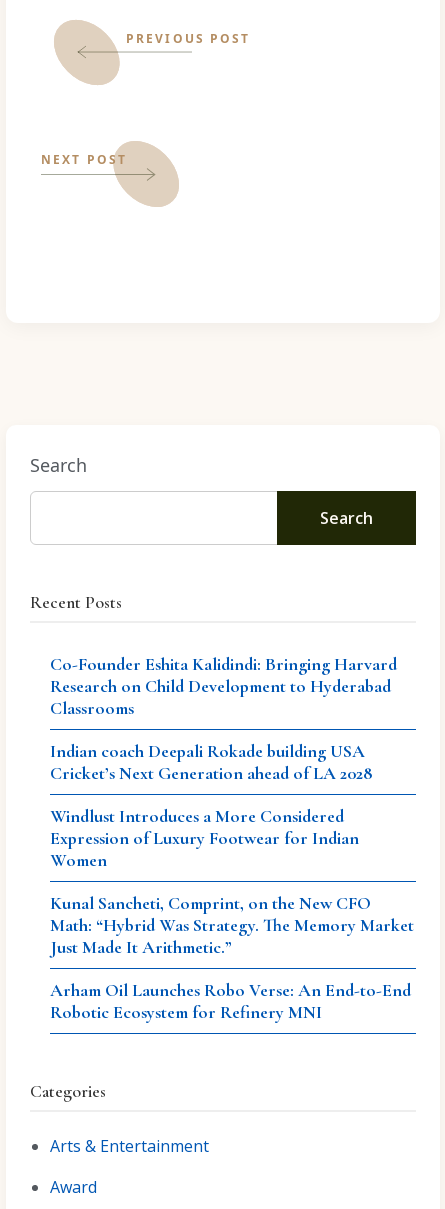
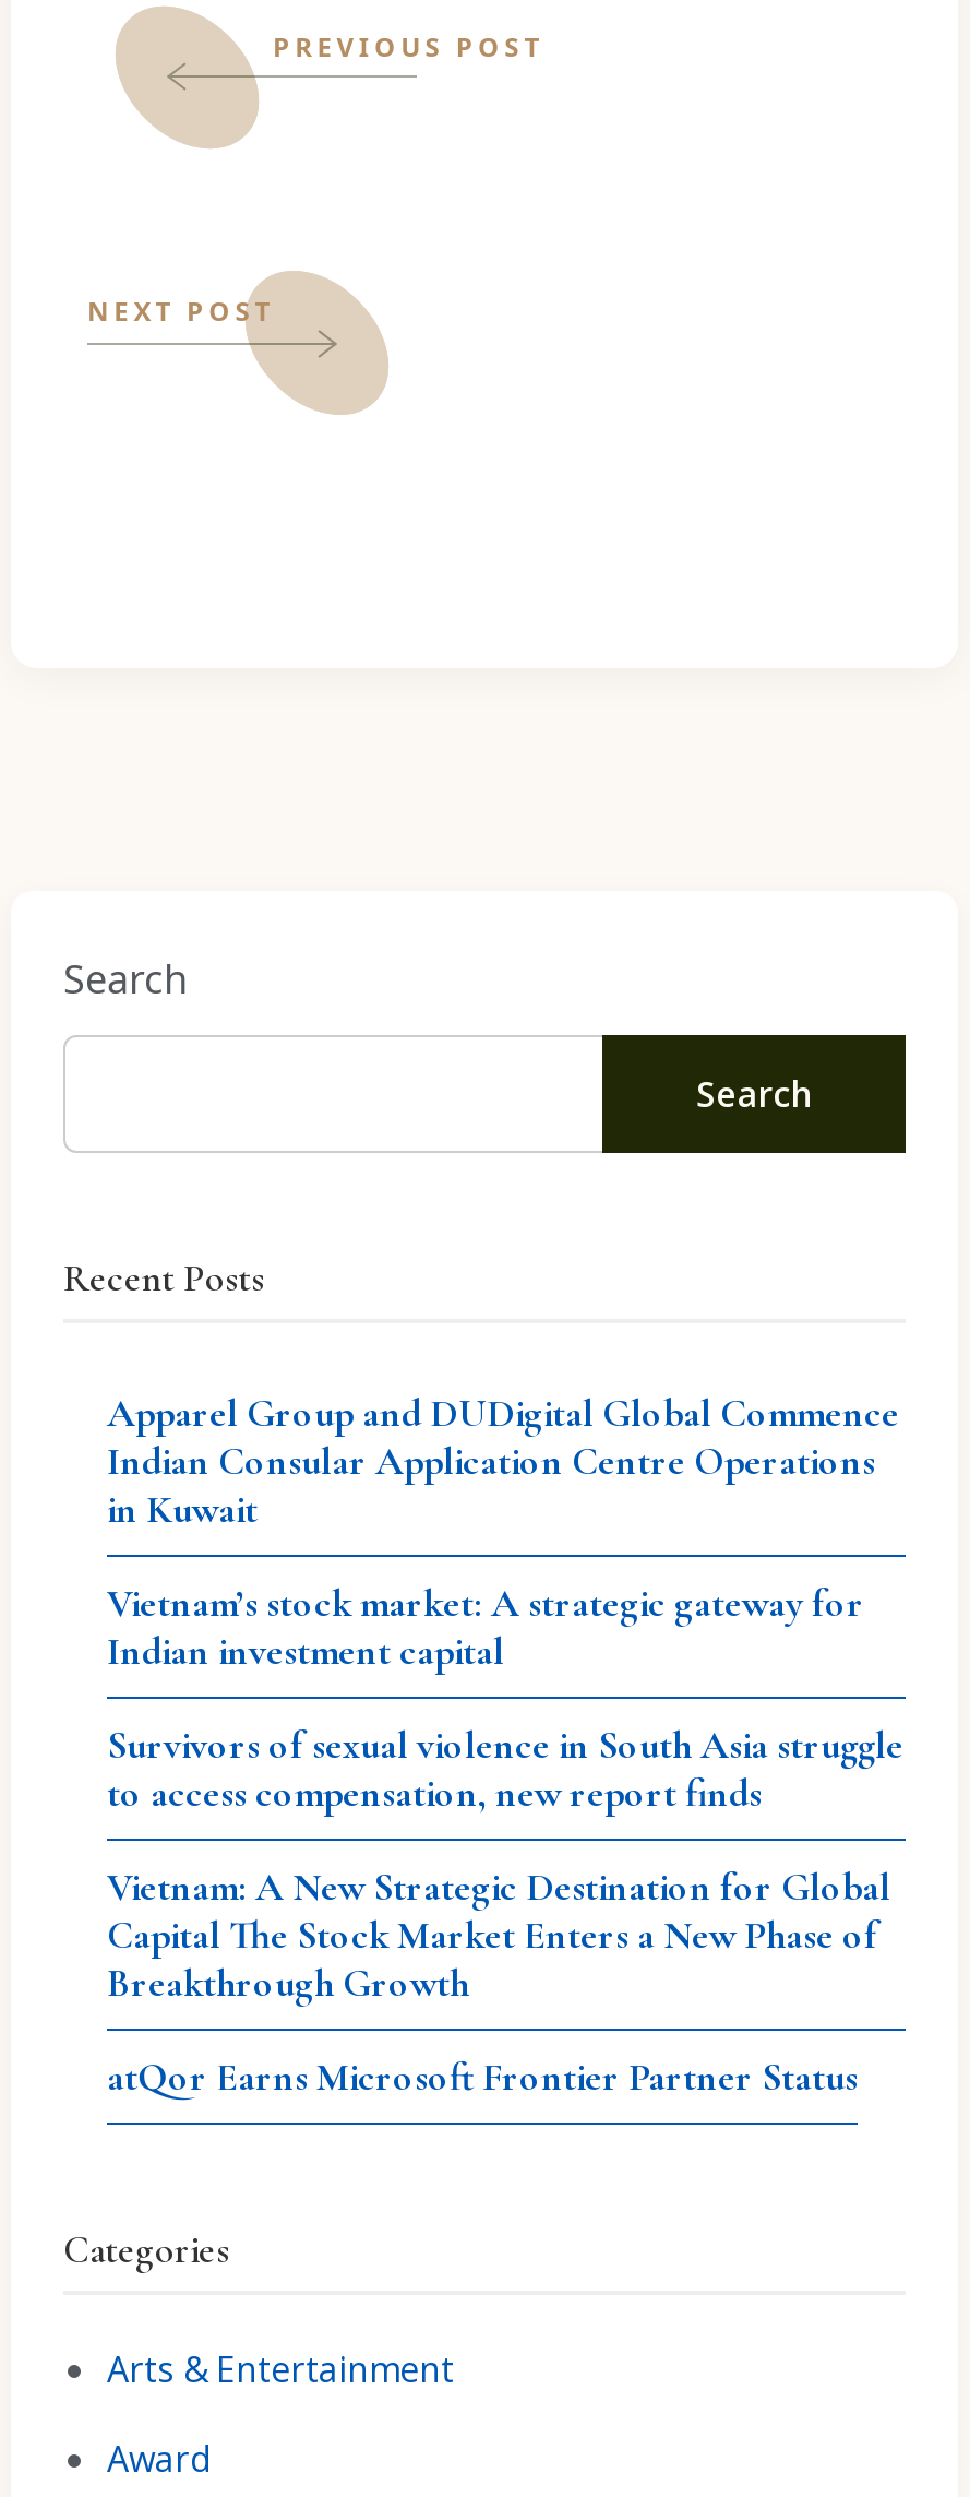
[50,653,397,719] Co-Founder Eshita Kalidindi: Bringing Harvard | Research on Child Development to Hyderabad | Classrooms -> [107,1389,899,1533] Apparel Group and DUDigital Global Commence | Indian Consular Application Centre Operations | in Kuwait
[50,740,372,784] Indian coach Deepali Rokade building USA | Cricket’s Next Generation ahead of LA 2028 -> [107,1579,864,1675] Vietnam’s stock market: A strategic gateway for | Indian investment capital
[50,805,359,871] Windlust Introduces a More Considered | Expression of Luxury Footwear for Indian | Women -> [107,1721,903,1817] Survivors of sexual violence in South Asia struggle | to access compensation, new report finds
[50,892,414,958] Kunal Sancheti, Comprint, on the New CFO | Math: “Hybrid Was Strategy. The Memory Market | Just Made It Arithmetic.” -> [107,1863,890,2007] Vietnam: A New Strategic Destination for Global | Capital The Stock Market Enters a New Phase of | Breakthrough Growth
[50,979,411,1023] Arham Oil Launches Robo Verse: An End-to-End | Robotic Ecosystem for Refinery MNI -> [107,2053,858,2101] atQor Earns Microsoft Frontier Partner Status

